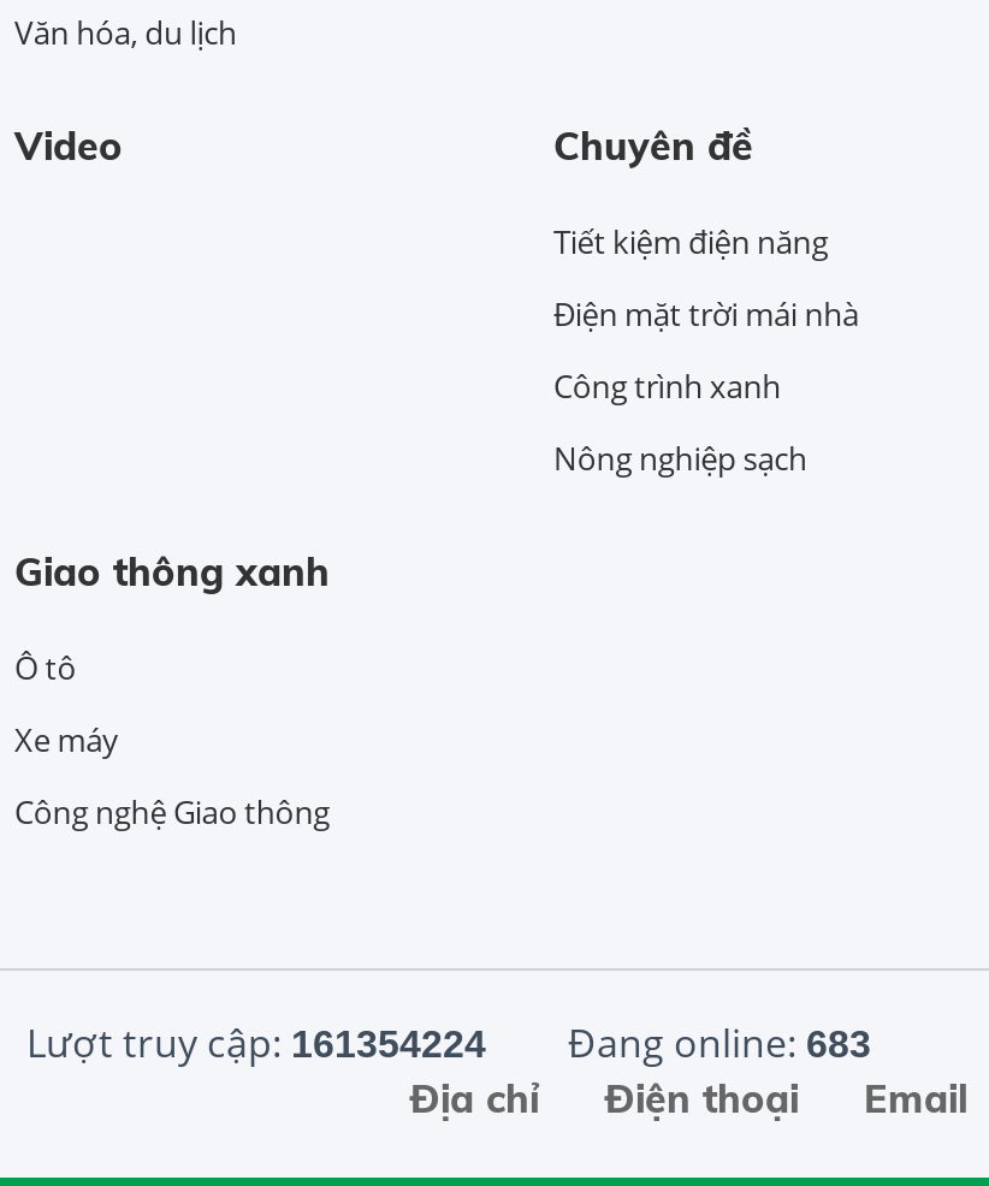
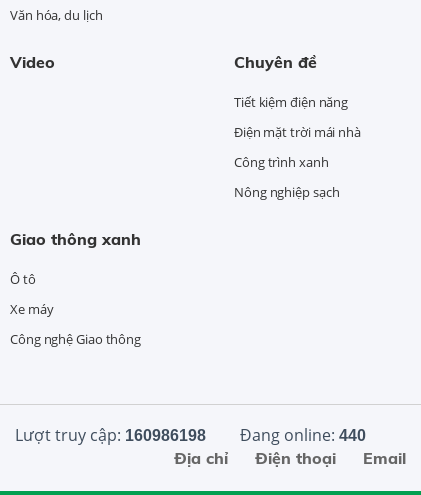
[26,1016,486,1069] Lượt truy cập: 161354224 -> [15,424,206,446] Lượt truy cập: 160986198
[558,1016,871,1069] Đang online: 683 -> [236,424,366,446] Đang online: 440

